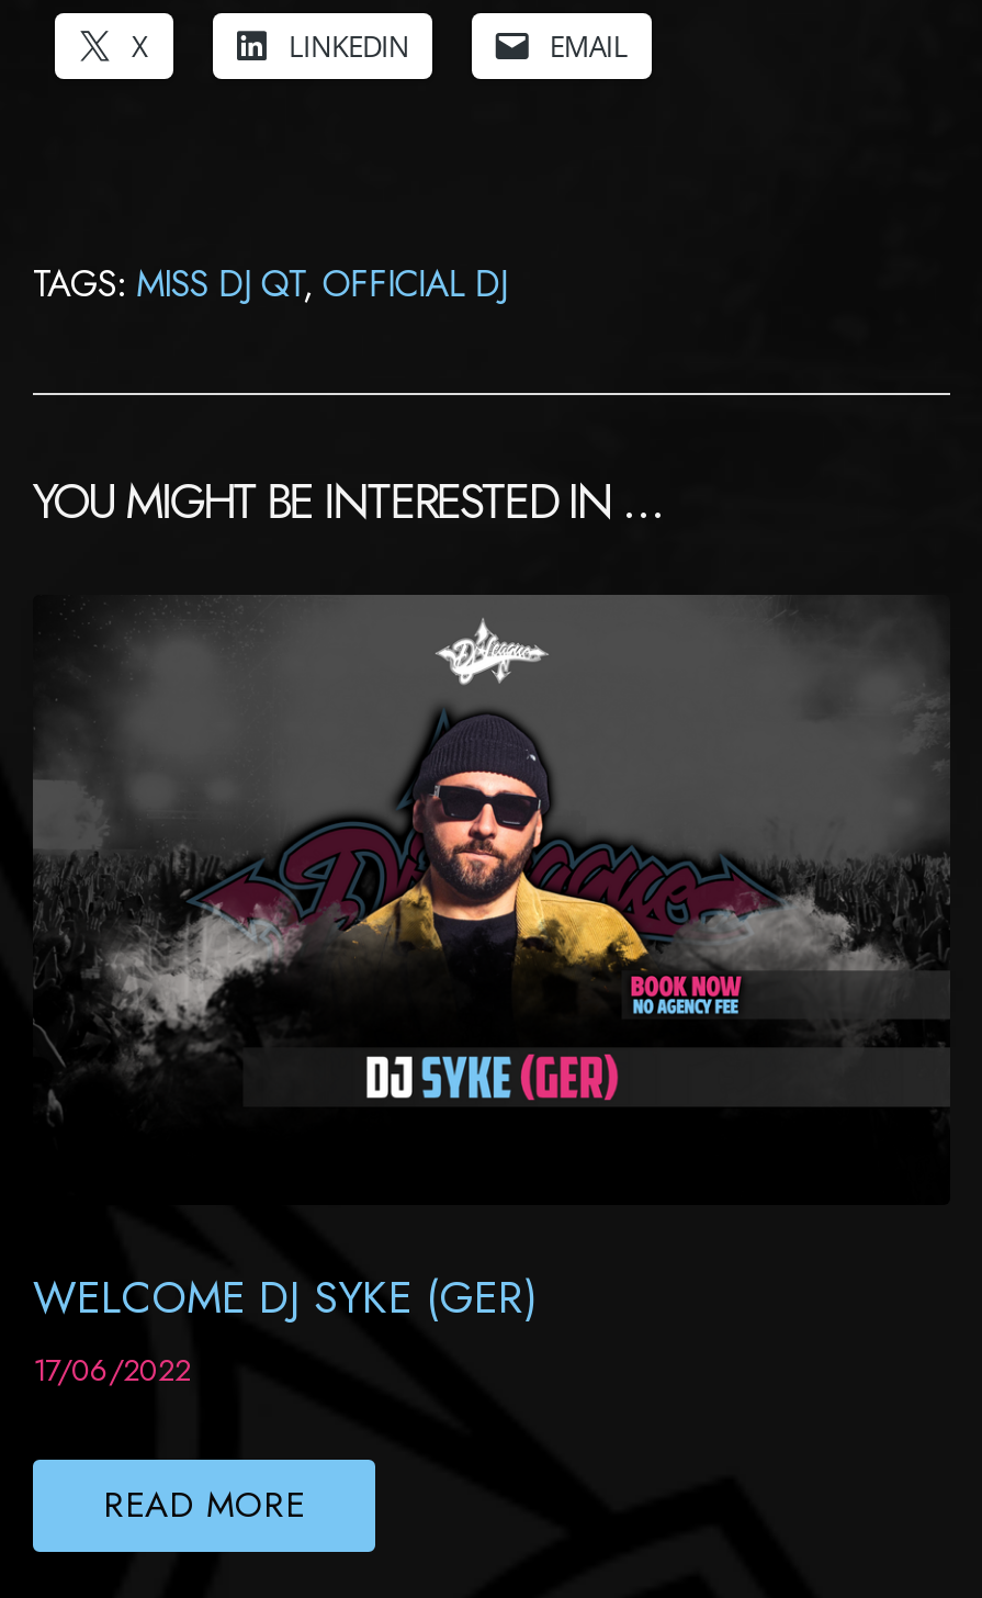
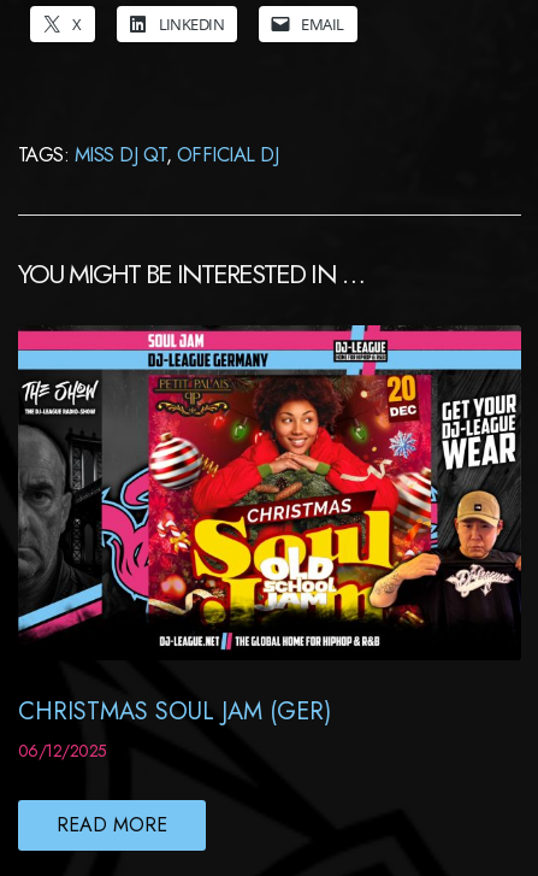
[33,595,950,1331] [image] | WELCOME DJ SYKE (GER) -> [17,324,522,730] [image] | CHRISTMAS SOUL JAM (GER)
[33,1349,191,1393] 17/06/2022 -> [18,739,107,763] 06/12/2025

